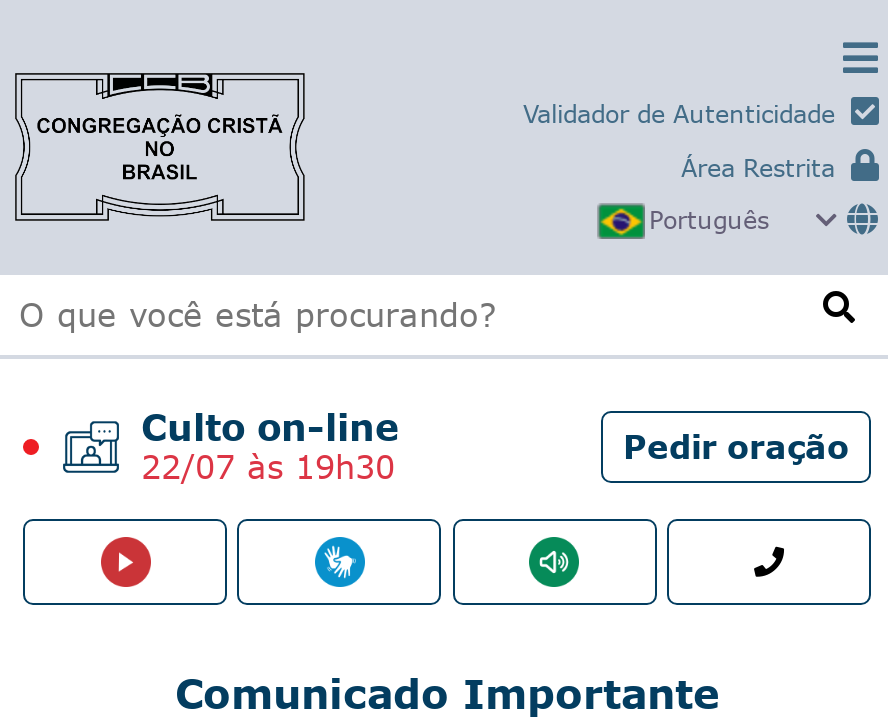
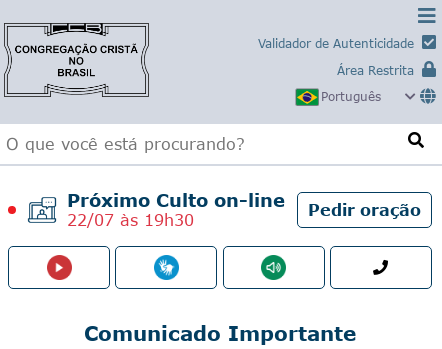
[141,405,399,449] Culto on-line -> [67,189,285,211] Próximo Culto on-line

